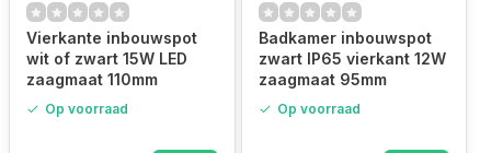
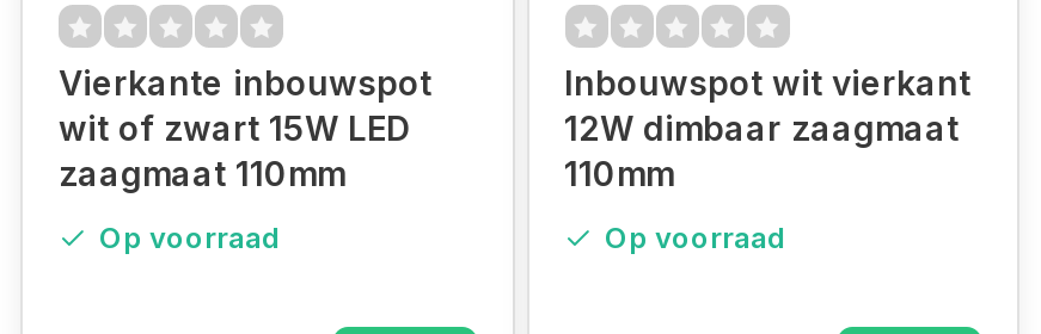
[258,28,445,89] Badkamer inbouwspot | zwart IP65 vierkant 12W | zaagmaat 95mm -> [564,62,970,193] Inbouwspot wit vierkant | 12W dimbaar zaagmaat | 110mm

